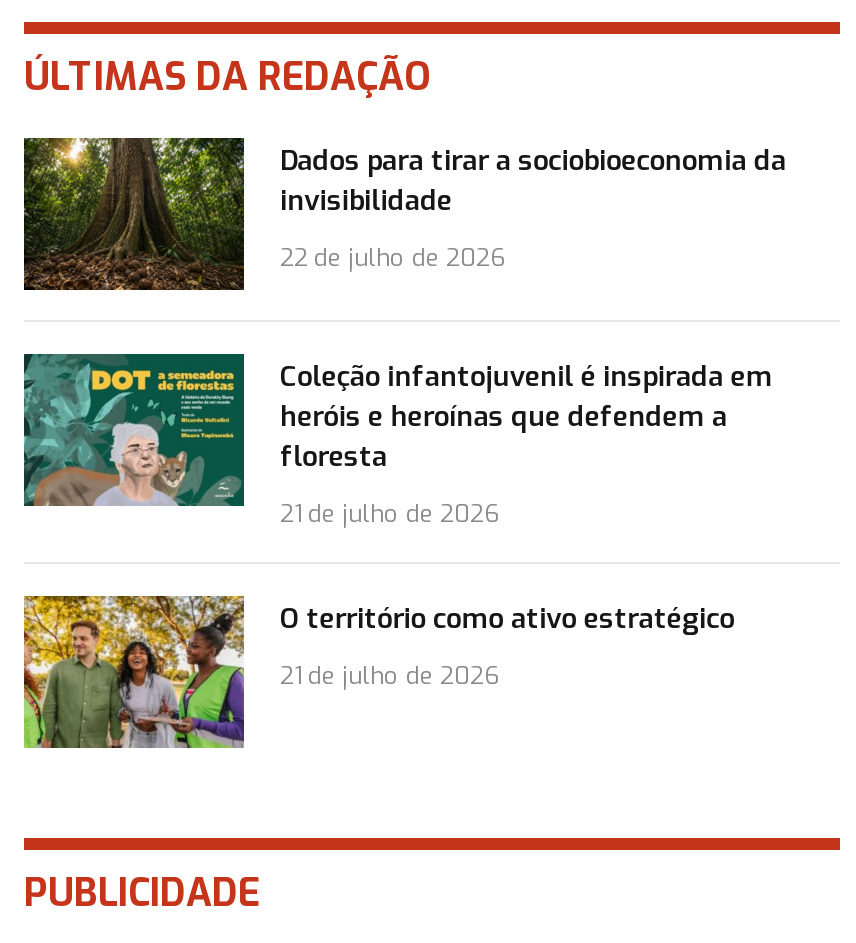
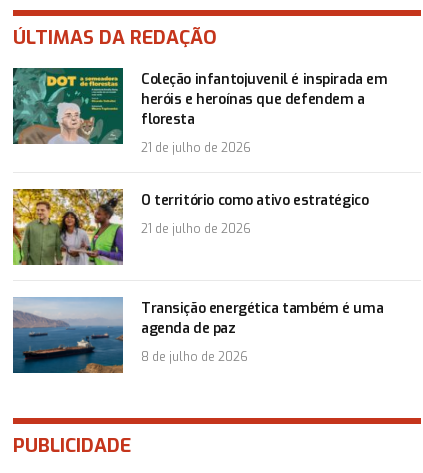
[22,136,786,292] [image] | Dados para tirar a sociobioeconomia da | invisibilidade | 22 de julho de 2026 -> none
moved [20,352,773,692] -> [11,67,387,237]: [image] | Coleção infantojuvenil é inspirada em | heróis e heroínas que defendem a | floresta | 21 de julho de 2026 | O território como ativo estratégico | 21 de julho de 2026
none -> [12,296,383,374] [image] | Transição energética também é uma | agenda de paz | 8 de julho de 2026

